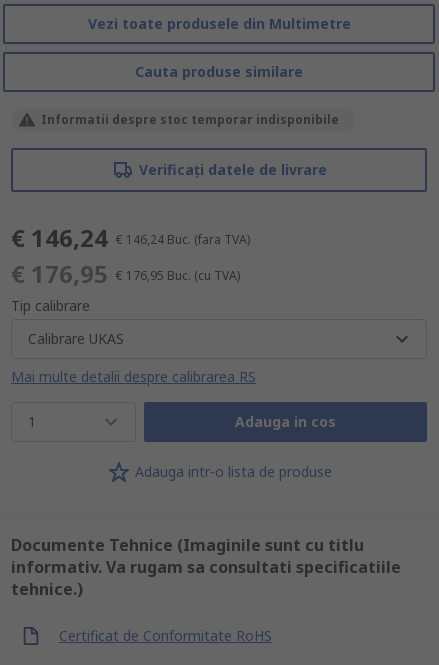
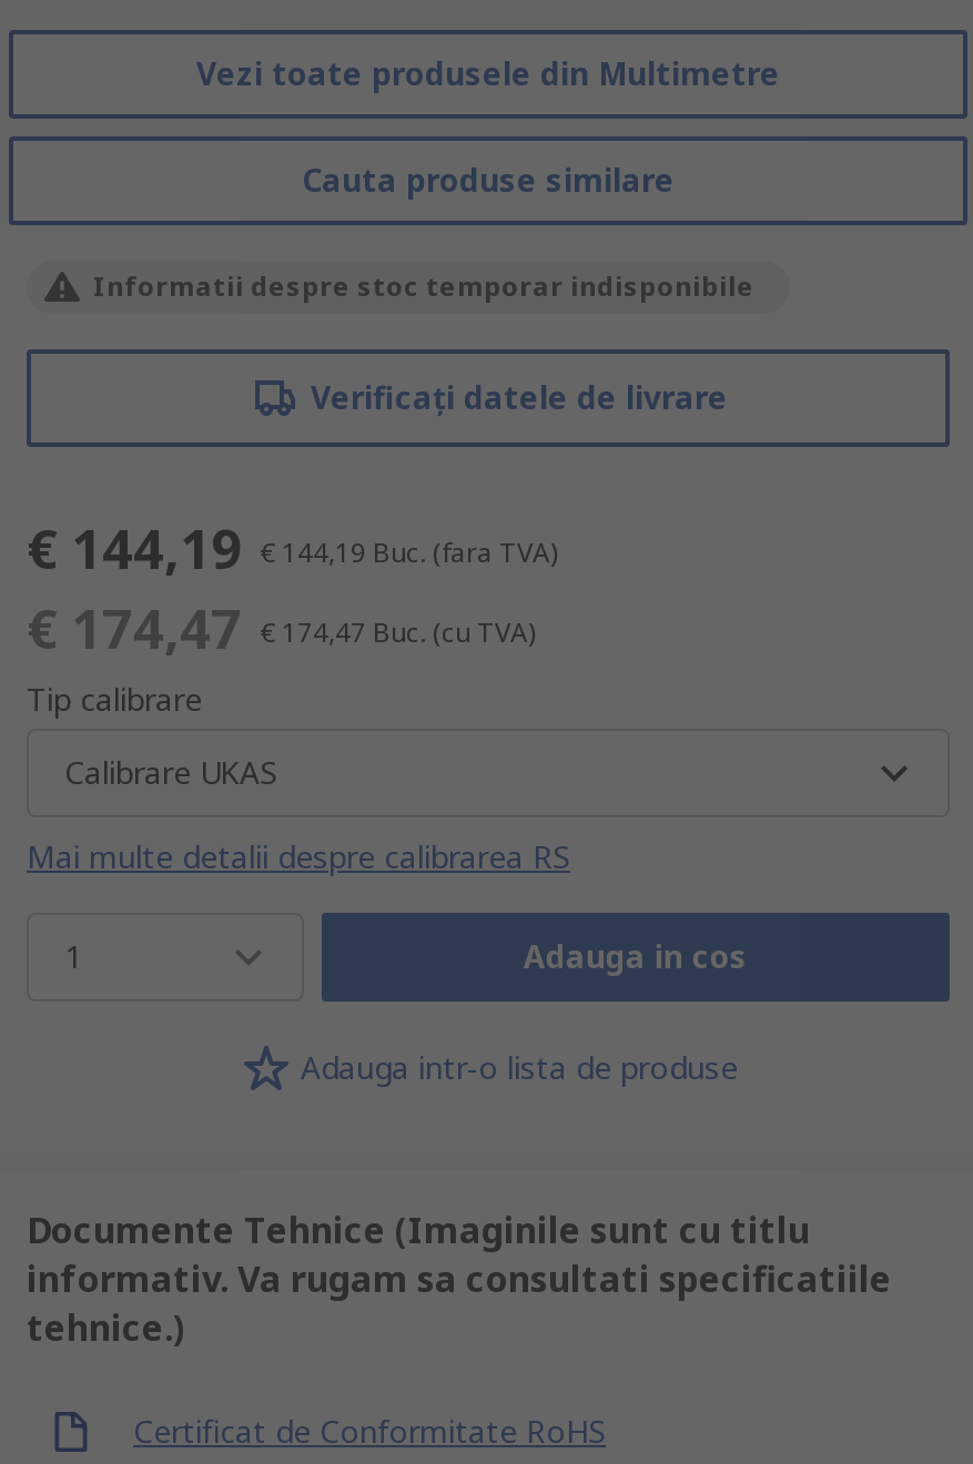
[11,221,250,254] € 146,24 € 146,24 Buc. (fara TVA) -> [27,511,557,584] € 144,19 € 144,19 Buc. (fara TVA)
[11,257,240,290] € 176,95 € 176,95 Buc. (cu TVA) -> [27,590,535,664] € 174,47 € 174,47 Buc. (cu TVA)

